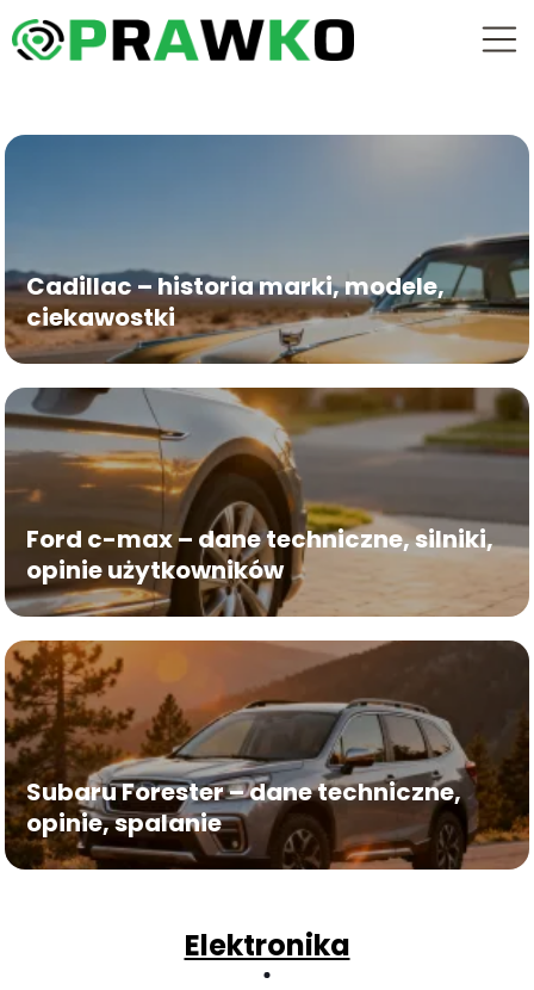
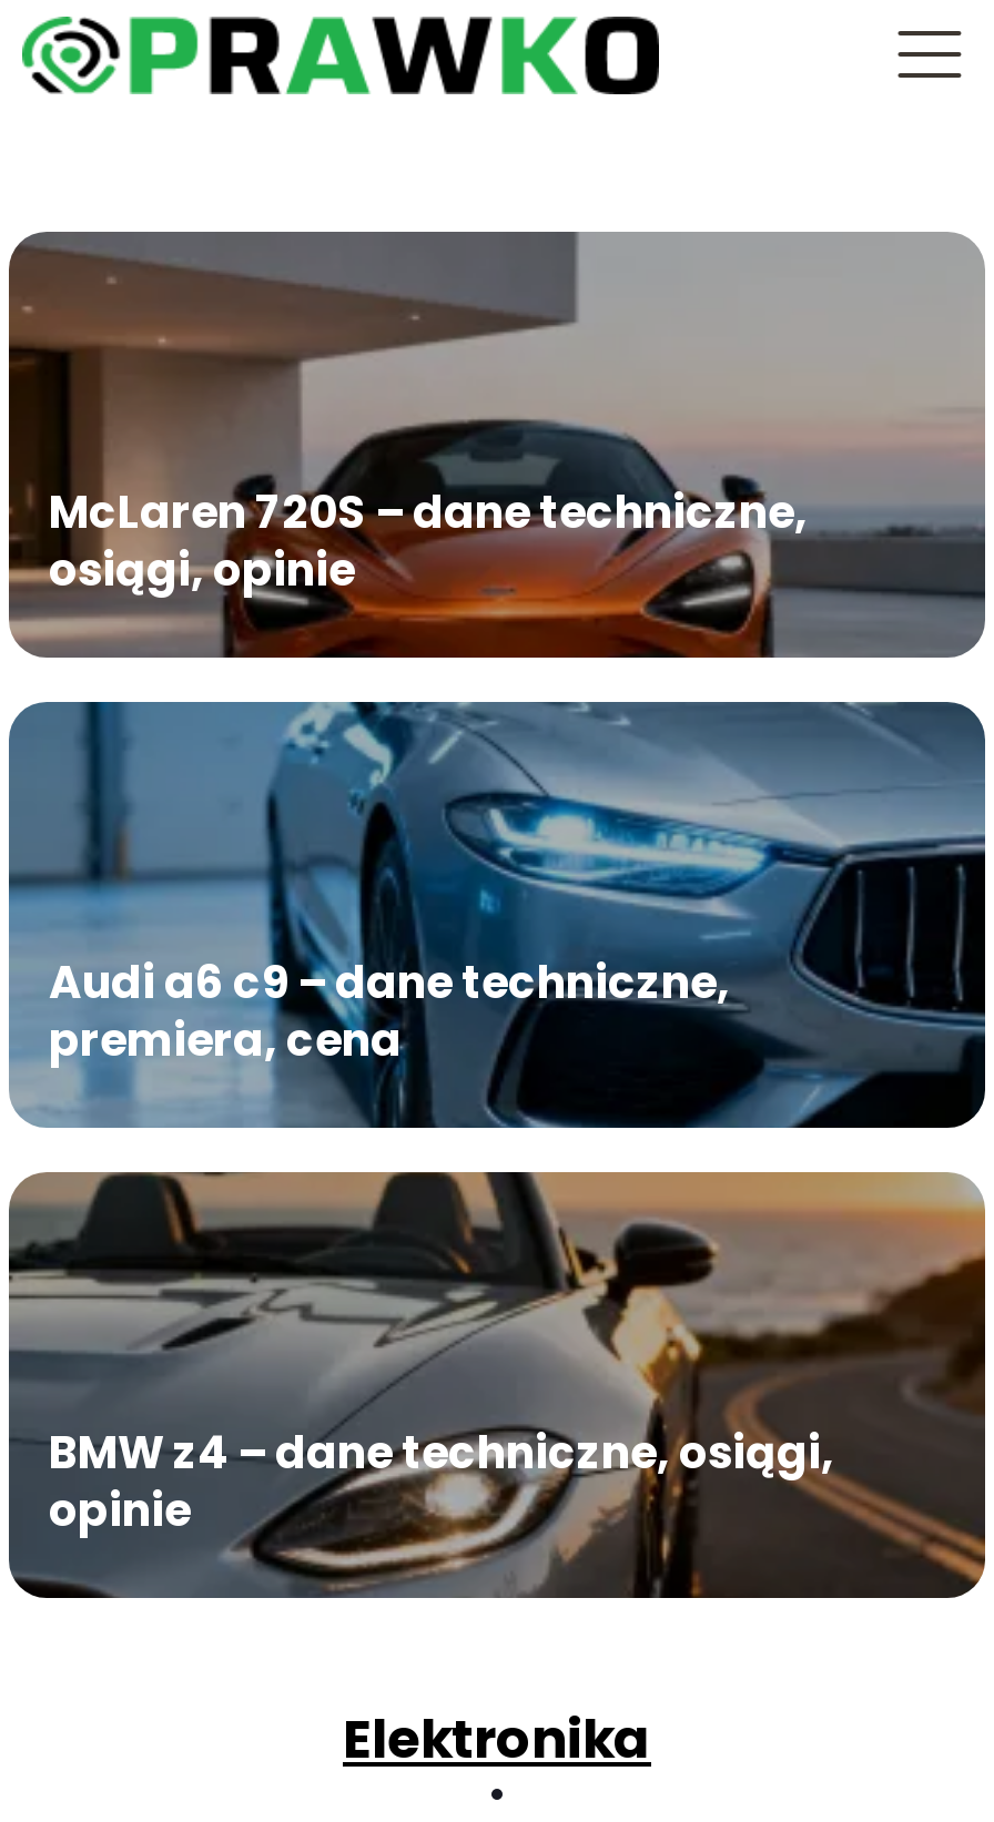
[4,135,530,365] [image] | Cadillac – historia marki, modele, | ciekawostki -> [7,232,987,660] [image] | McLaren 720S – dane techniczne, | osiągi, opinie
[4,386,530,618] [image] | Ford c-max – dane techniczne, silniki, | opinie użytkowników -> [7,700,987,1130] [image] | Audi a6 c9 – dane techniczne, | premiera, cena
[4,639,530,871] [image] | Subaru Forester – dane techniczne, | opinie, spalanie -> [7,1170,987,1600] [image] | BMW z4 – dane techniczne, osiągi, | opinie

